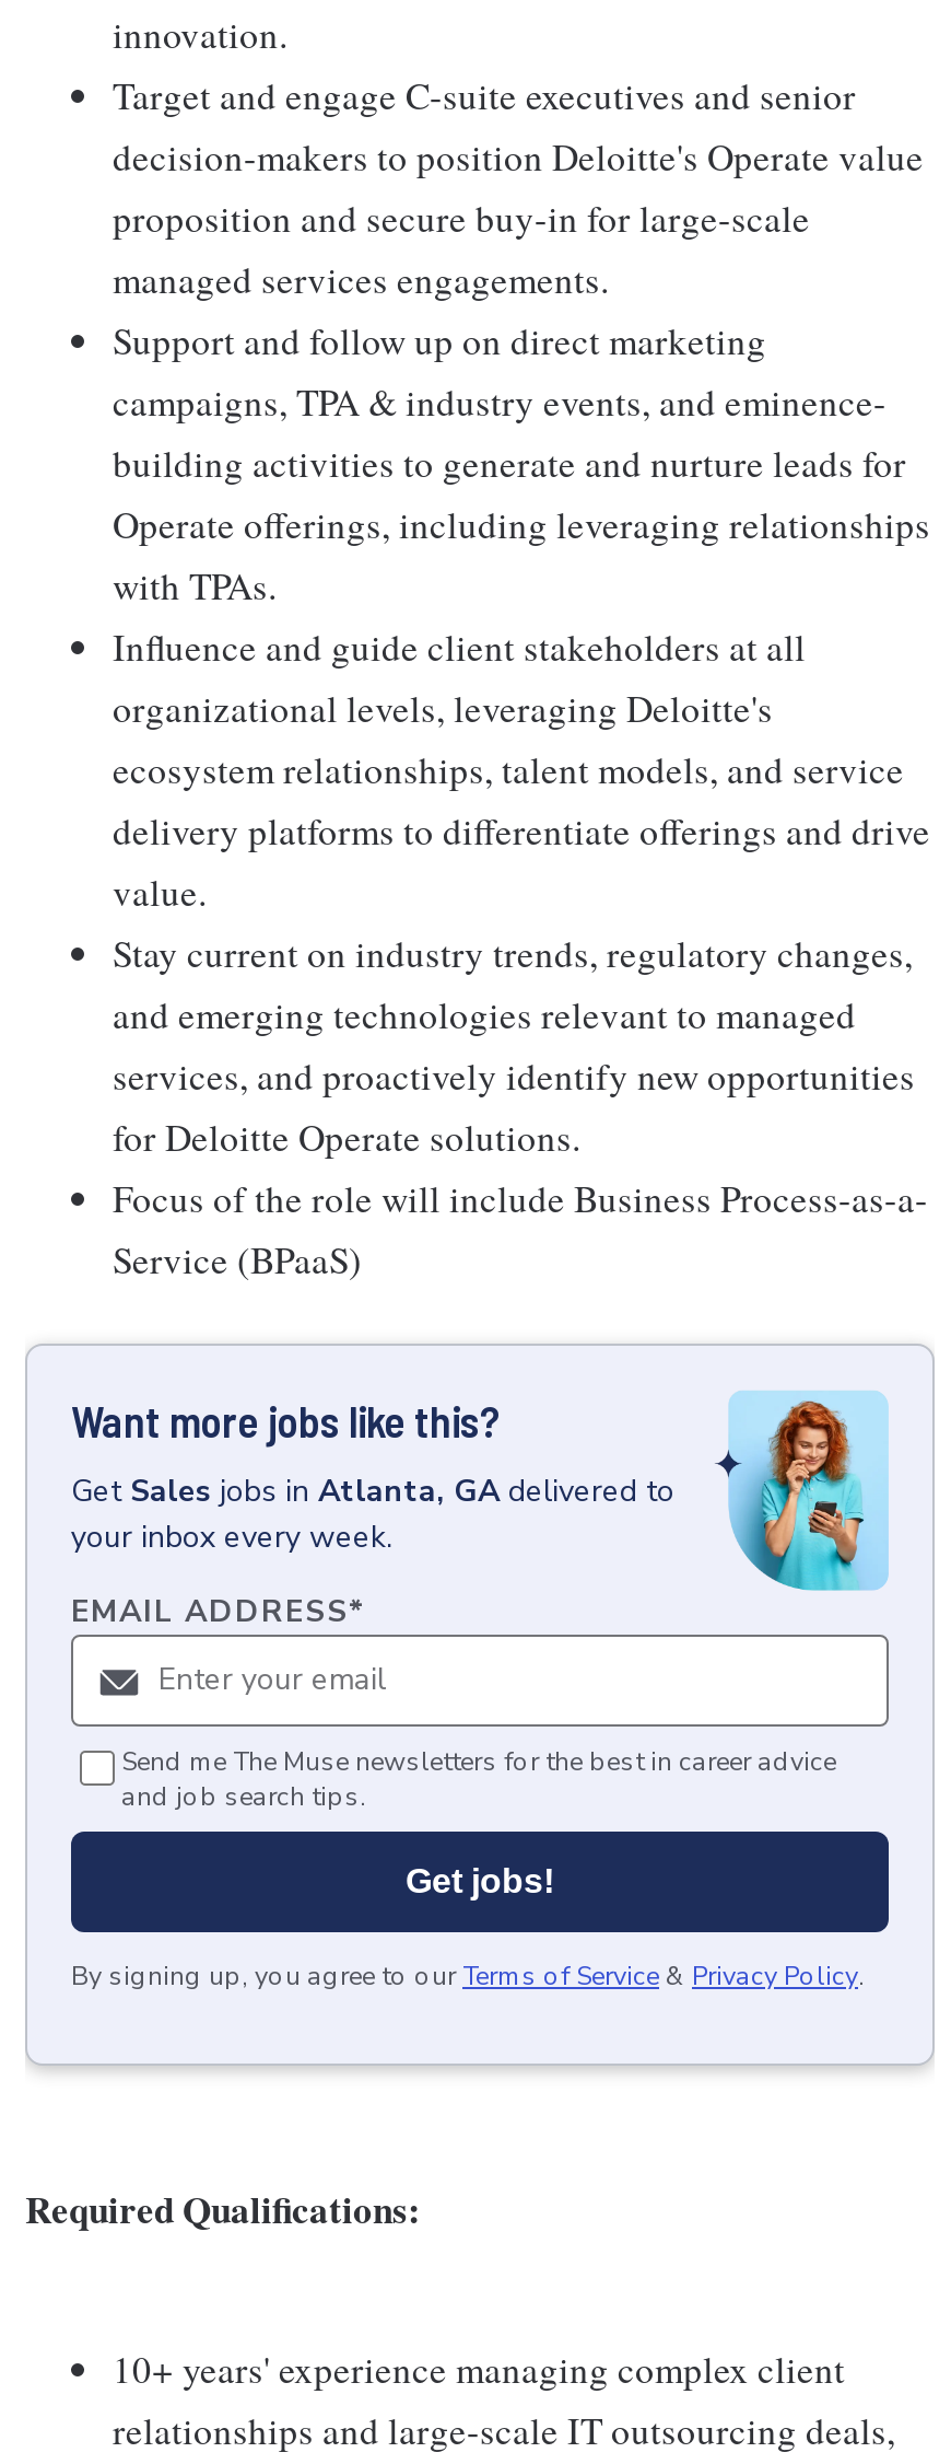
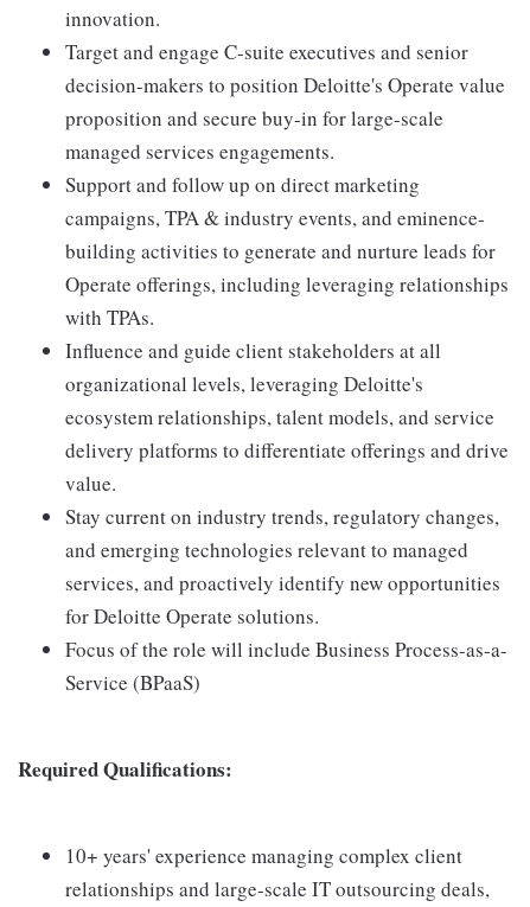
[25,1344,935,2072] [image] | Want more jobs like this? | Get Sales jobs in Atlanta, GA delivered to | your inbox every week. | EMAIL ADDRESS* -> none
[71,1744,865,1994] Send me The Muse newsletters for the best in career advice | and job search tips. | Get jobs! | By signing up, you agree to our Terms of Service & Privacy Policy. -> none

